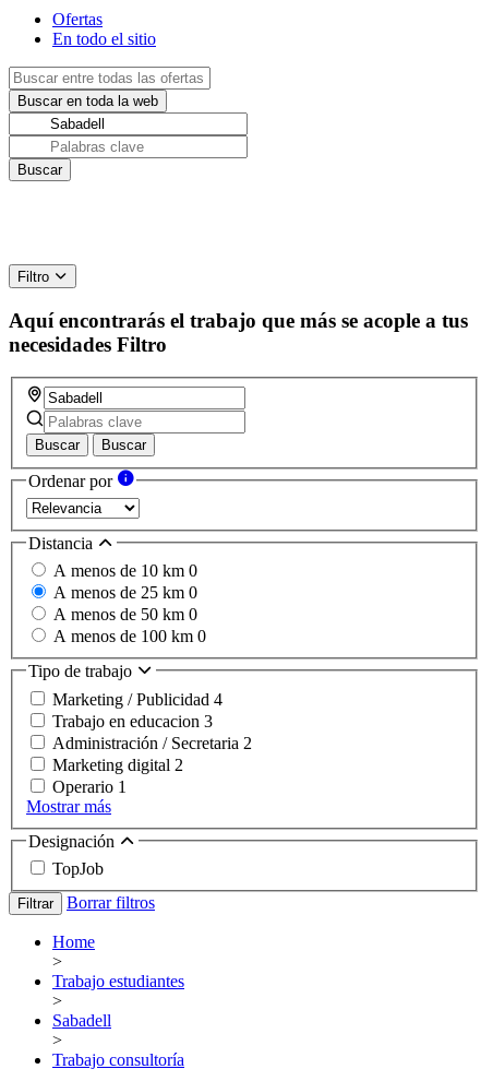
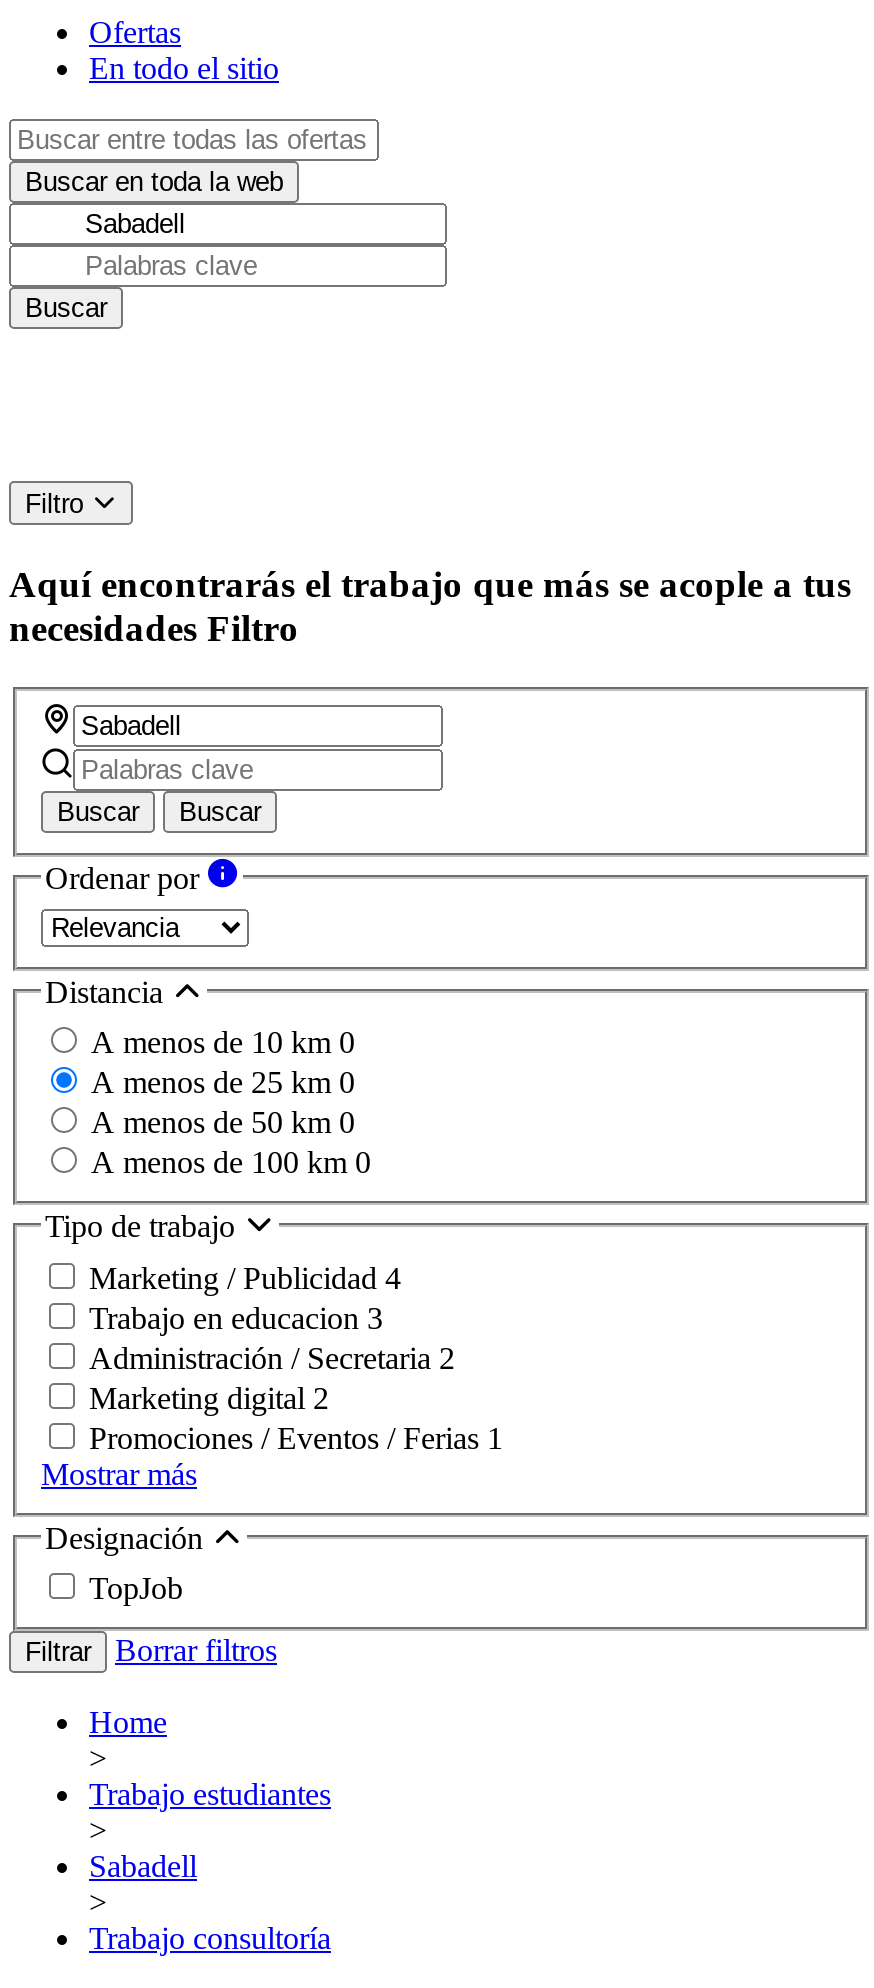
[52,777,127,796] Operario 1 -> [89,1421,503,1455] Promociones / Eventos / Ferias 1

